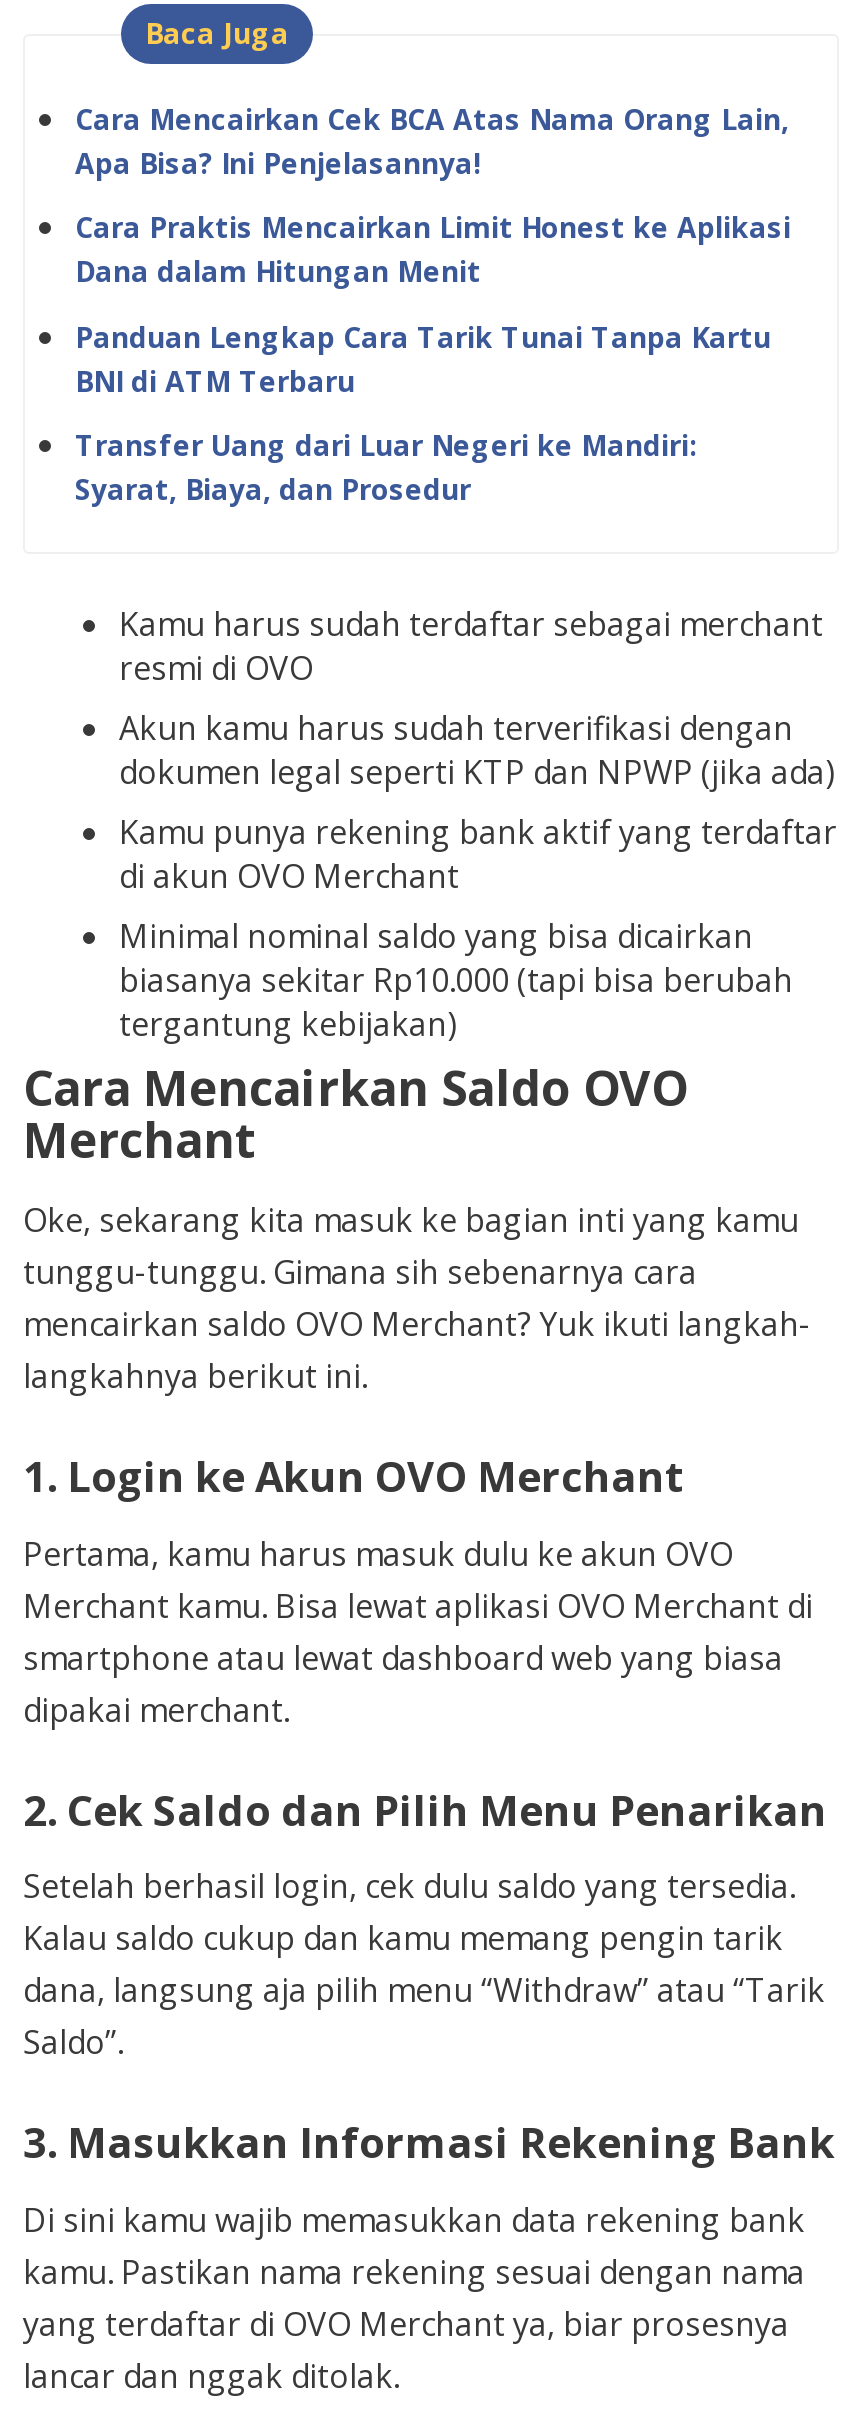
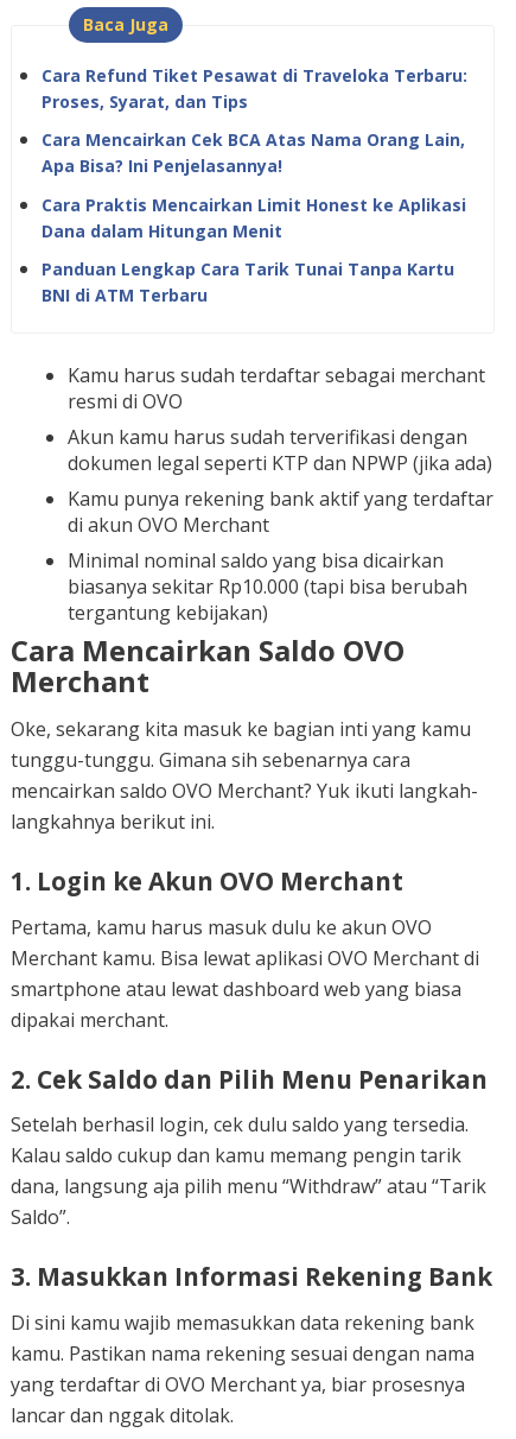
none -> [42,64,467,112] Cara Refund Tiket Pesawat di Traveloka Terbaru: | Proses, Syarat, dan Tips
moved [75,99,791,399] -> [42,128,466,307]: Cara Mencairkan Cek BCA Atas Nama Orang Lain, | Apa Bisa? Ini Penjelasannya! | Cara Praktis Mencairkan Limit Honest ke Aplikasi | Dana dalam Hitungan Menit | Panduan Lengkap Cara Tarik Tunai Tanpa Kartu | BNI di ATM Terbaru
[75,427,697,509] Transfer Uang dari Luar Negeri ke Mandiri: | Syarat, Biaya, dan Prosedur -> none

